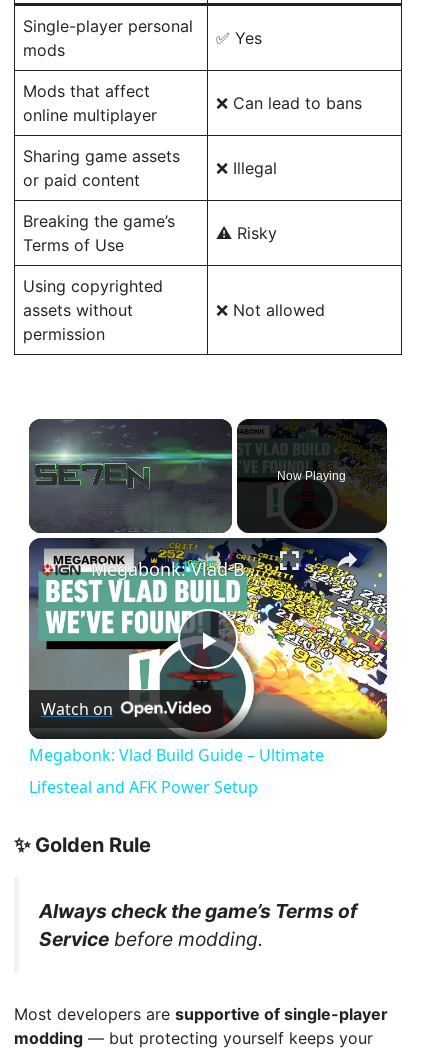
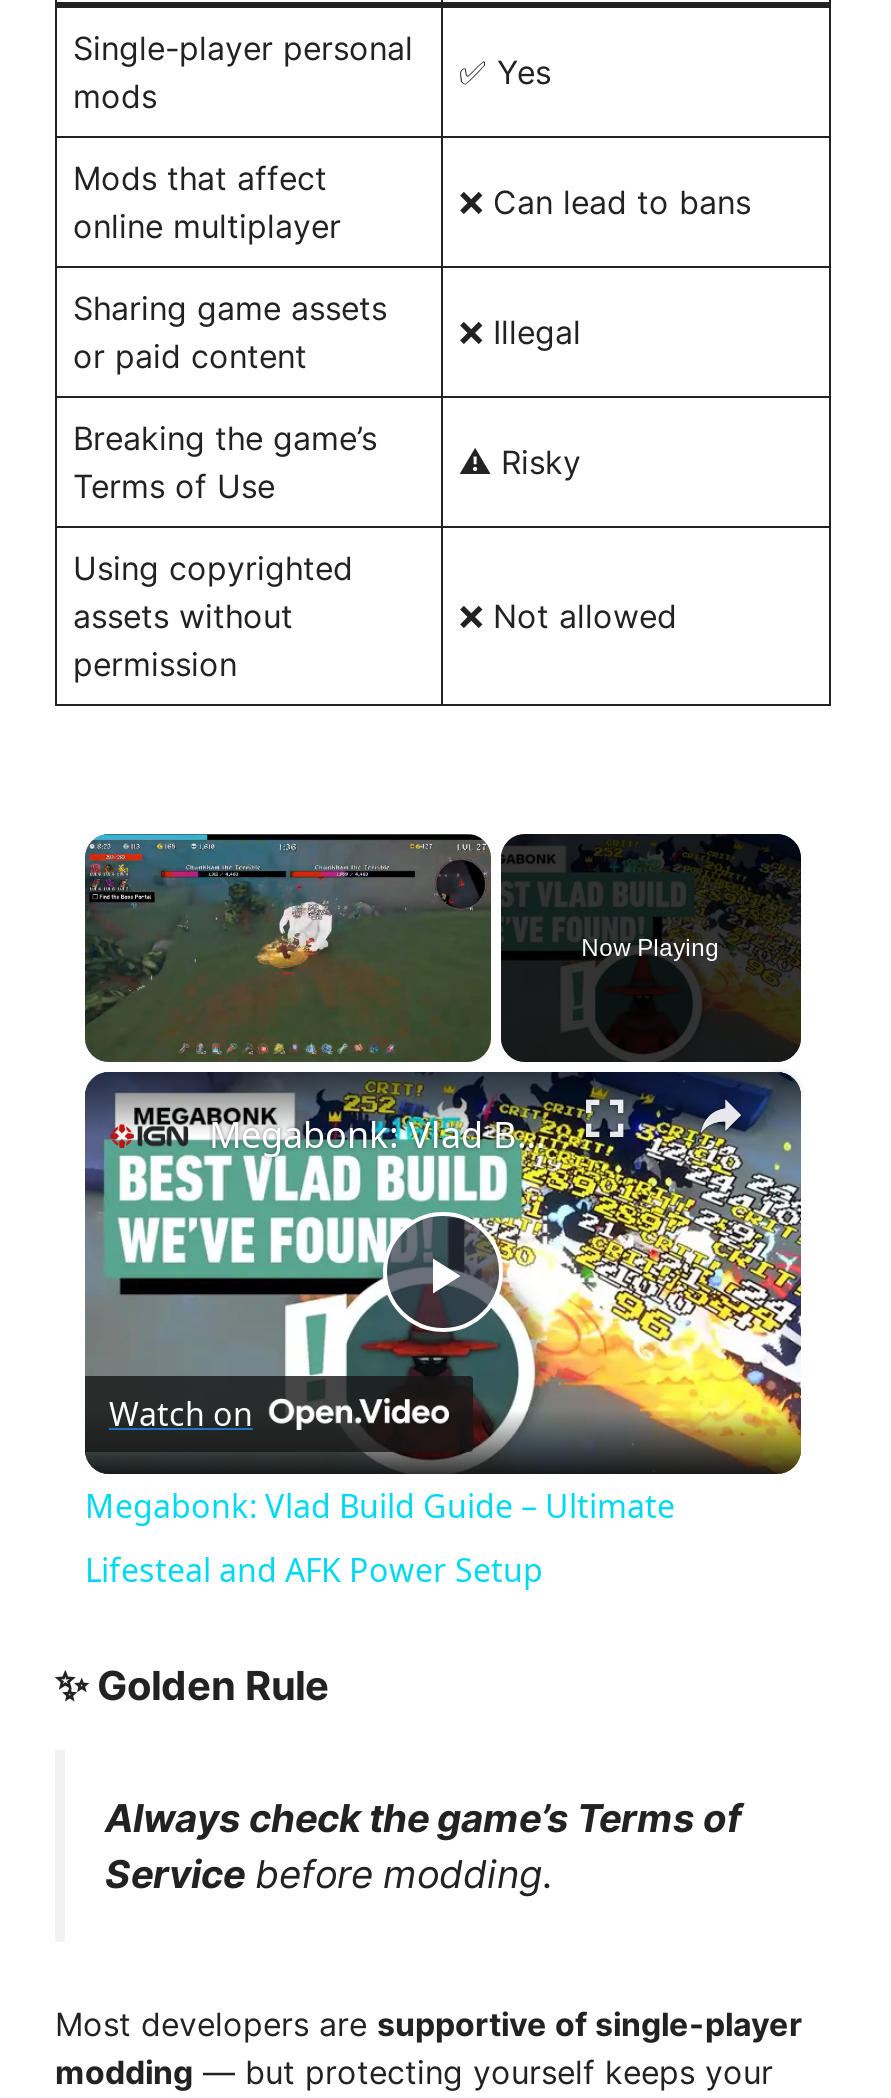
[29,418,233,533] [image] -> [85,832,491,1060] [image]

